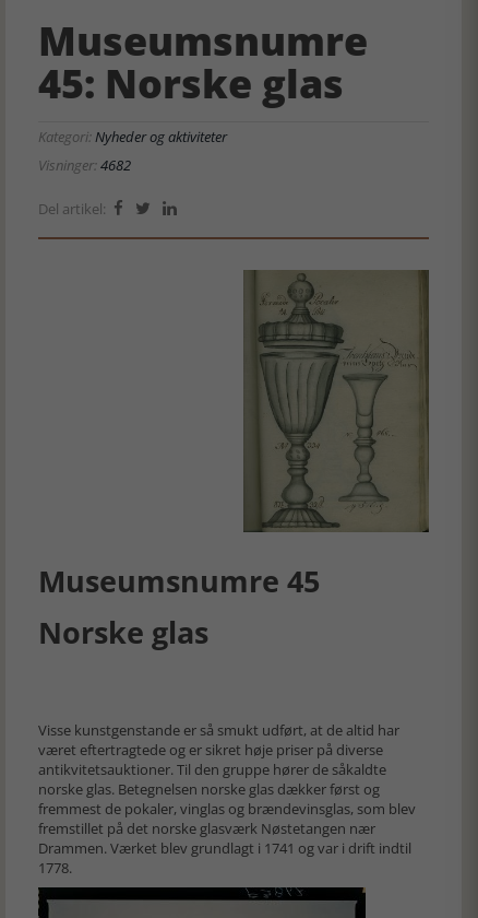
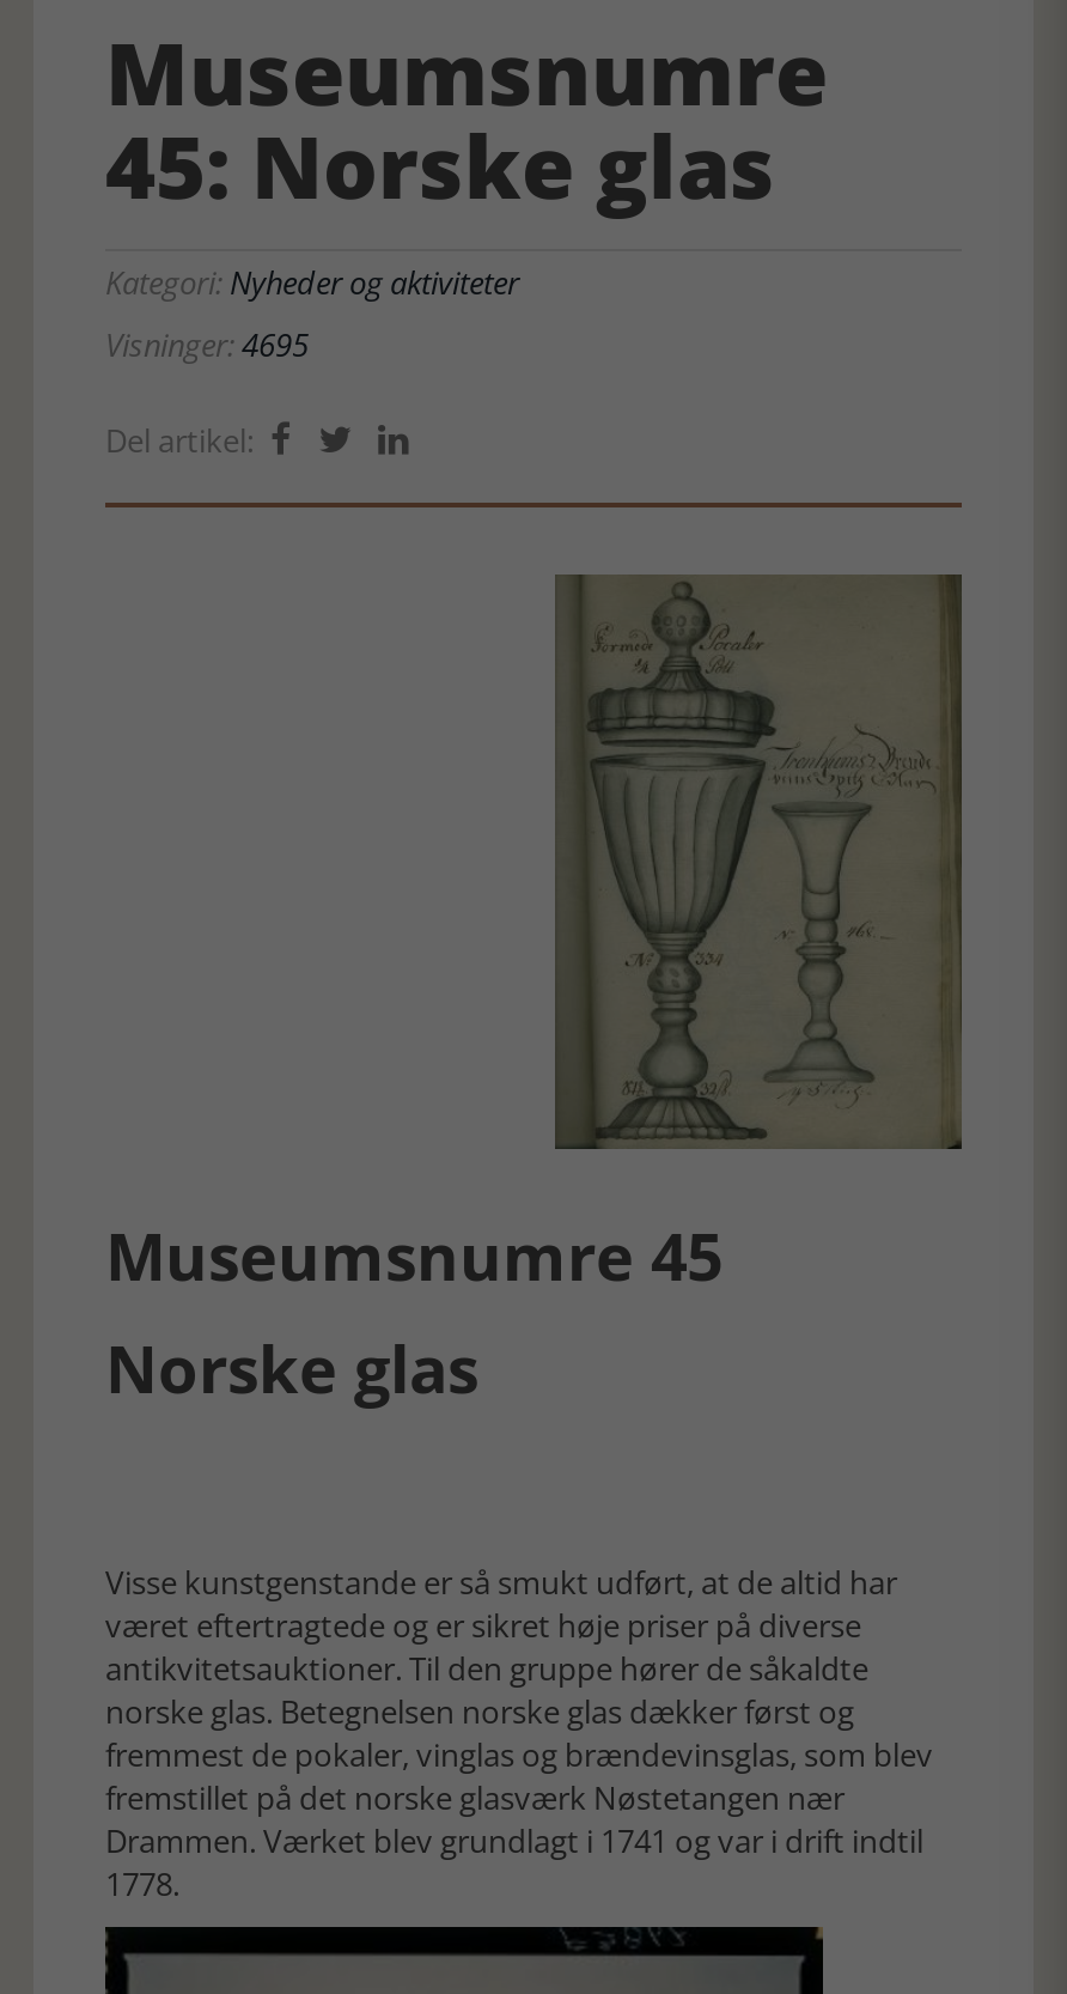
[38,155,131,175] Visninger: 4682 -> [105,323,309,366] Visninger: 4695

